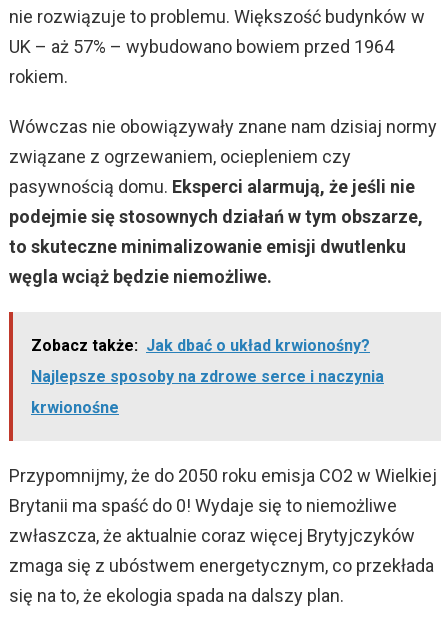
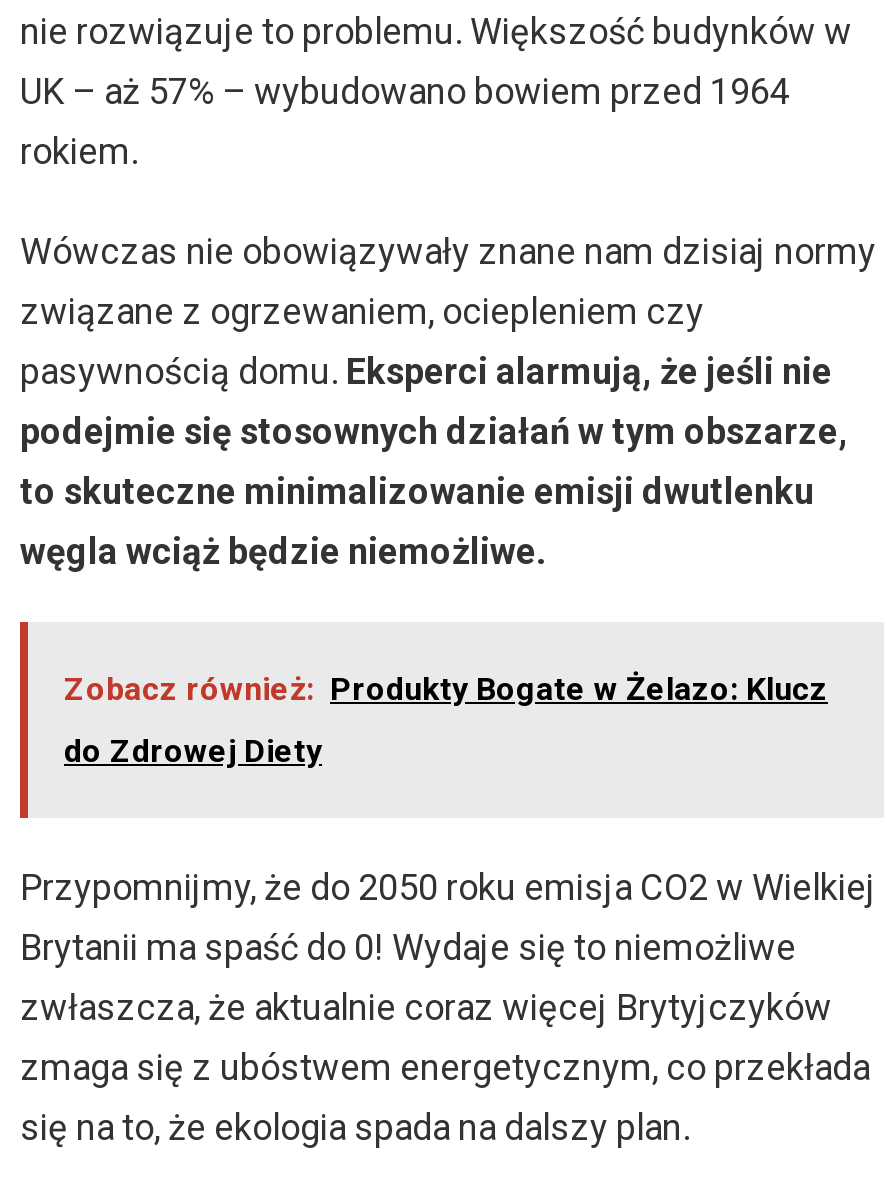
[31,336,384,417] Zobacz także: Jak dbać o układ krwionośny? | Najlepsze sposoby na zdrowe serce i naczynia | krwionośne -> [64,670,828,770] Zobacz również: Produkty Bogate w Żelazo: Klucz | do Zdrowej Diety

